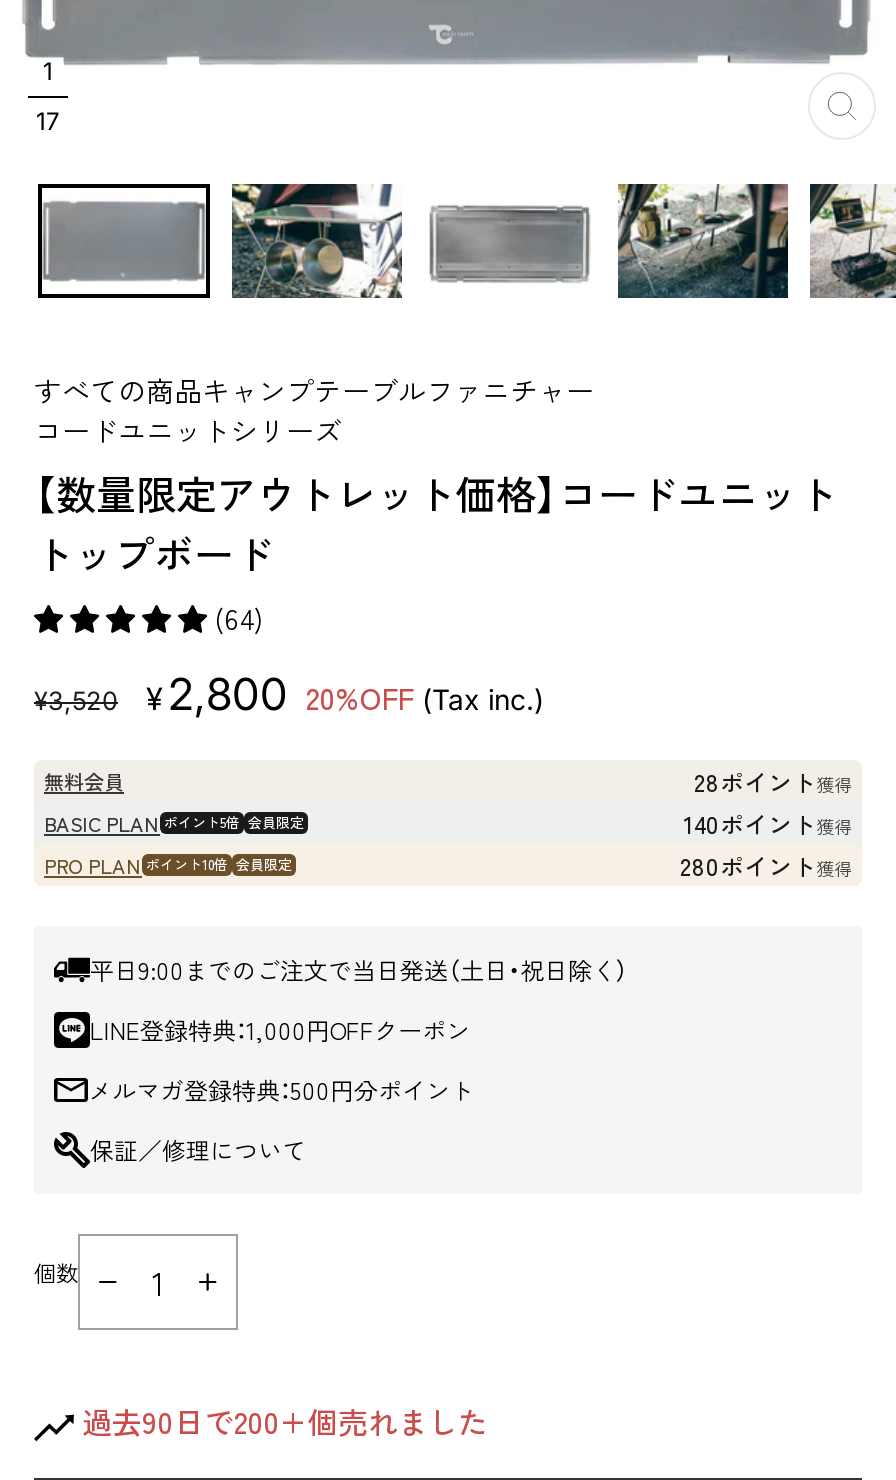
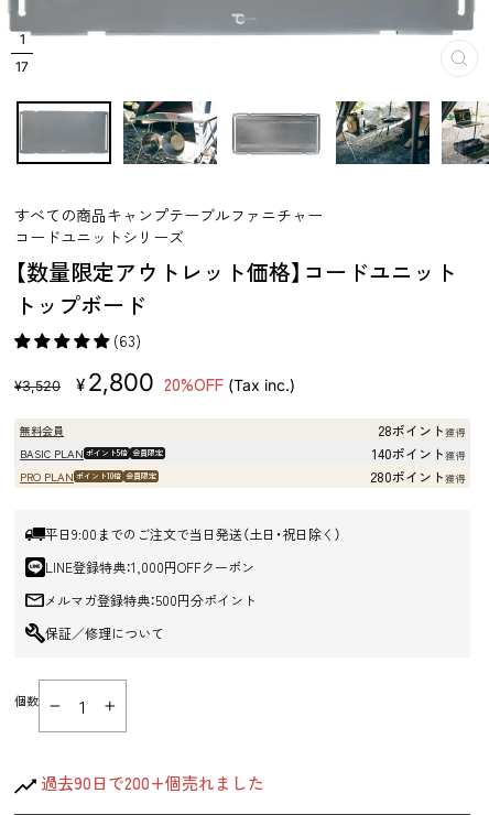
[214,598,264,638] (64) -> [113,330,141,352] (63)

